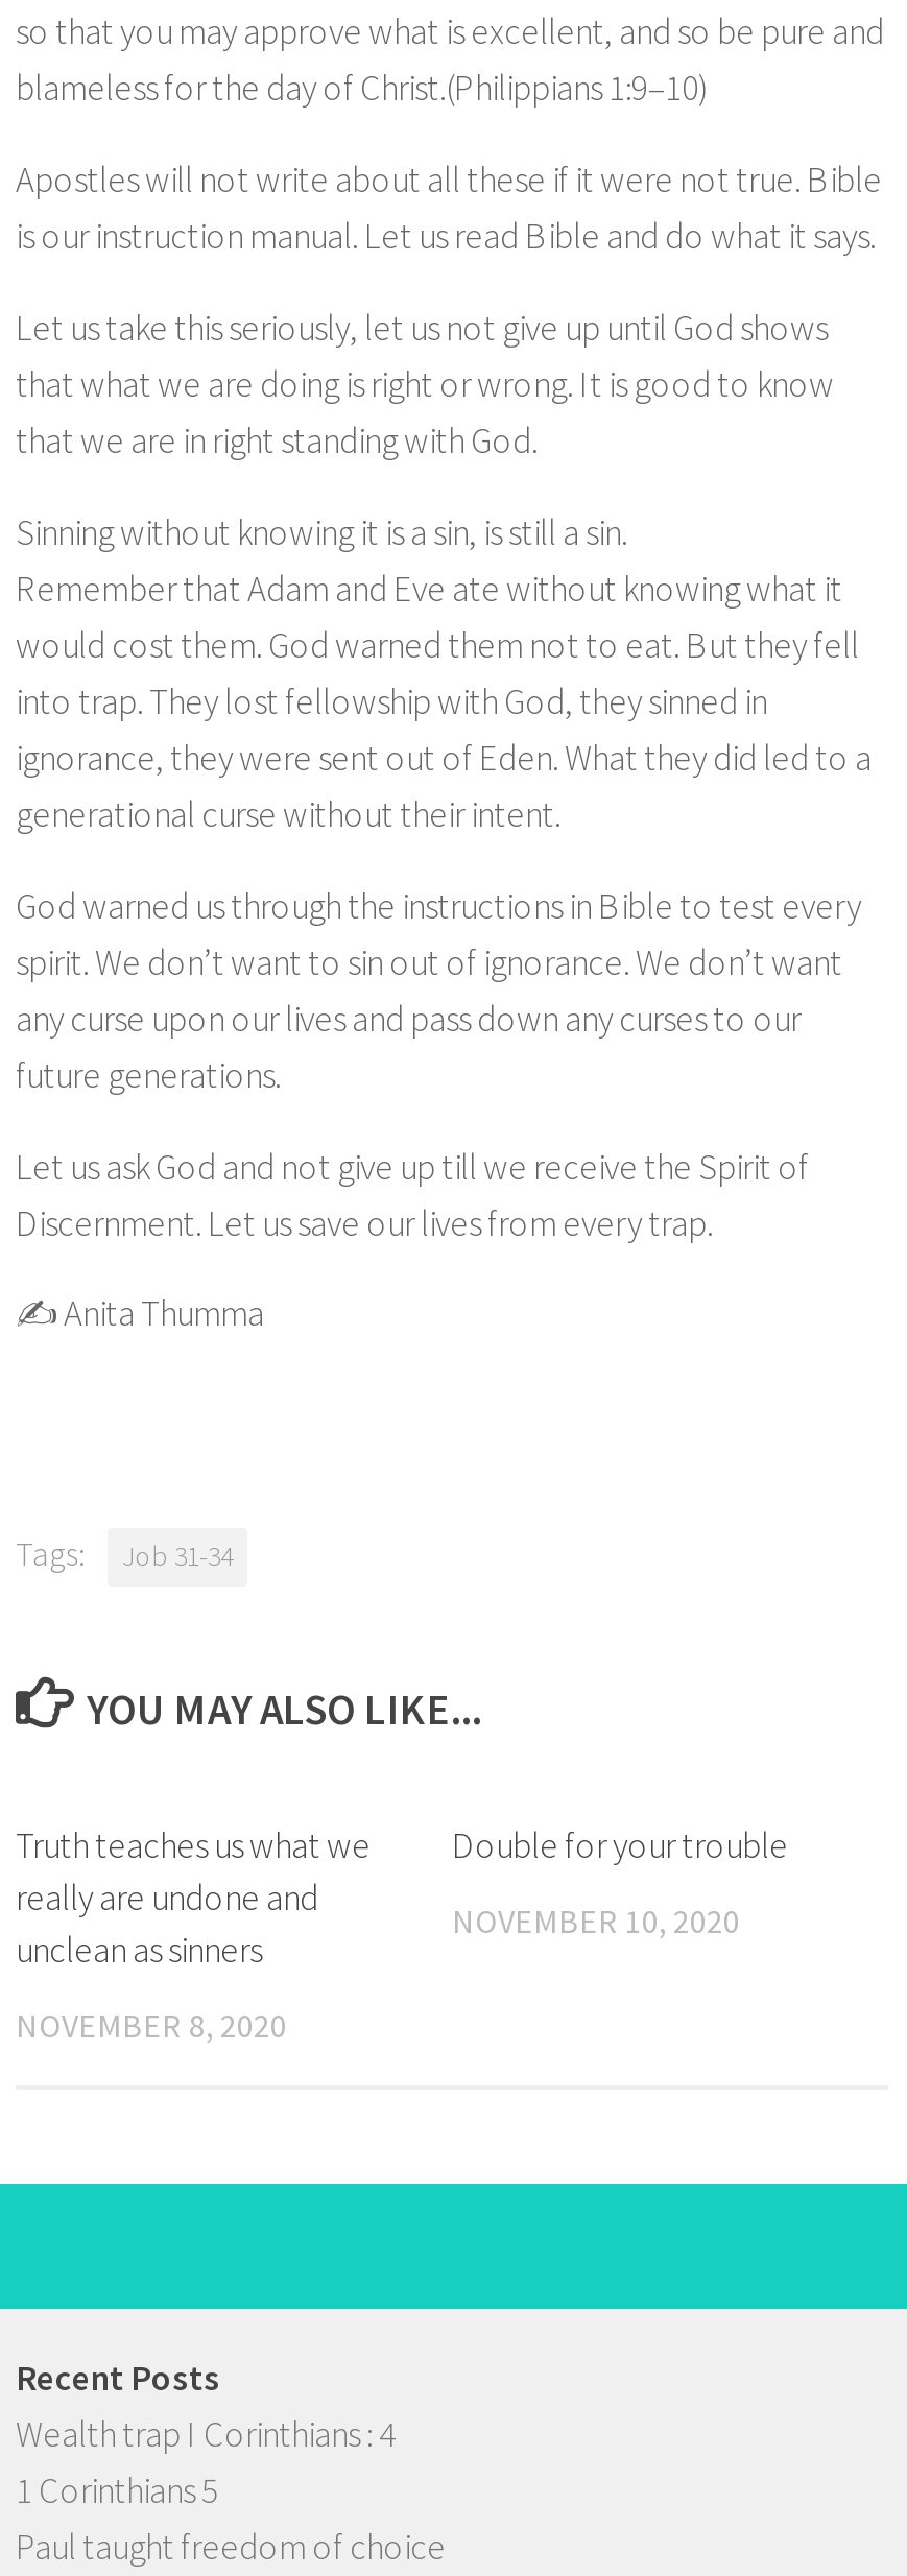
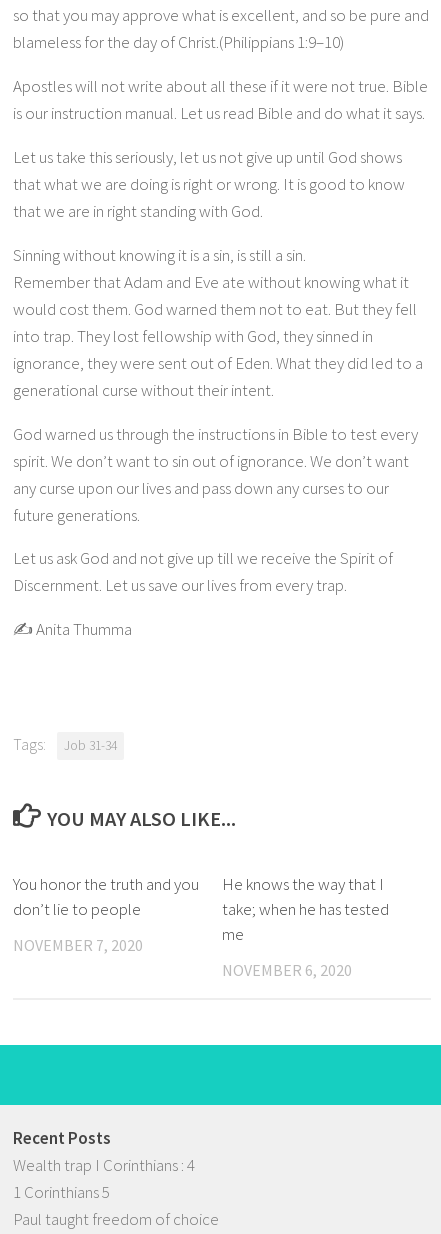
[16,1822,371,1972] Truth teaches us what we | really are undone and | unclean as sinners -> [13,873,199,920] You honor the truth and you | don’t lie to people
[452,1822,788,1868] Double for your trouble -> [222,873,389,945] He knows the way that I | take; when he has tested | me
[452,1899,740,1941] NOVEMBER 10, 2020 -> [222,960,352,980] NOVEMBER 6, 2020
[16,2003,287,2045] NOVEMBER 8, 2020 -> [13,935,143,955] NOVEMBER 7, 2020

